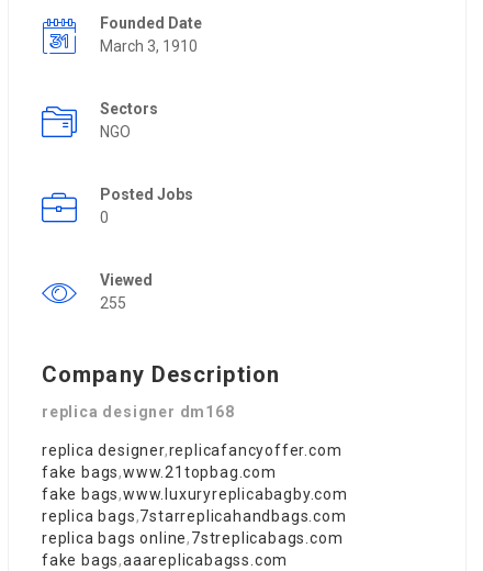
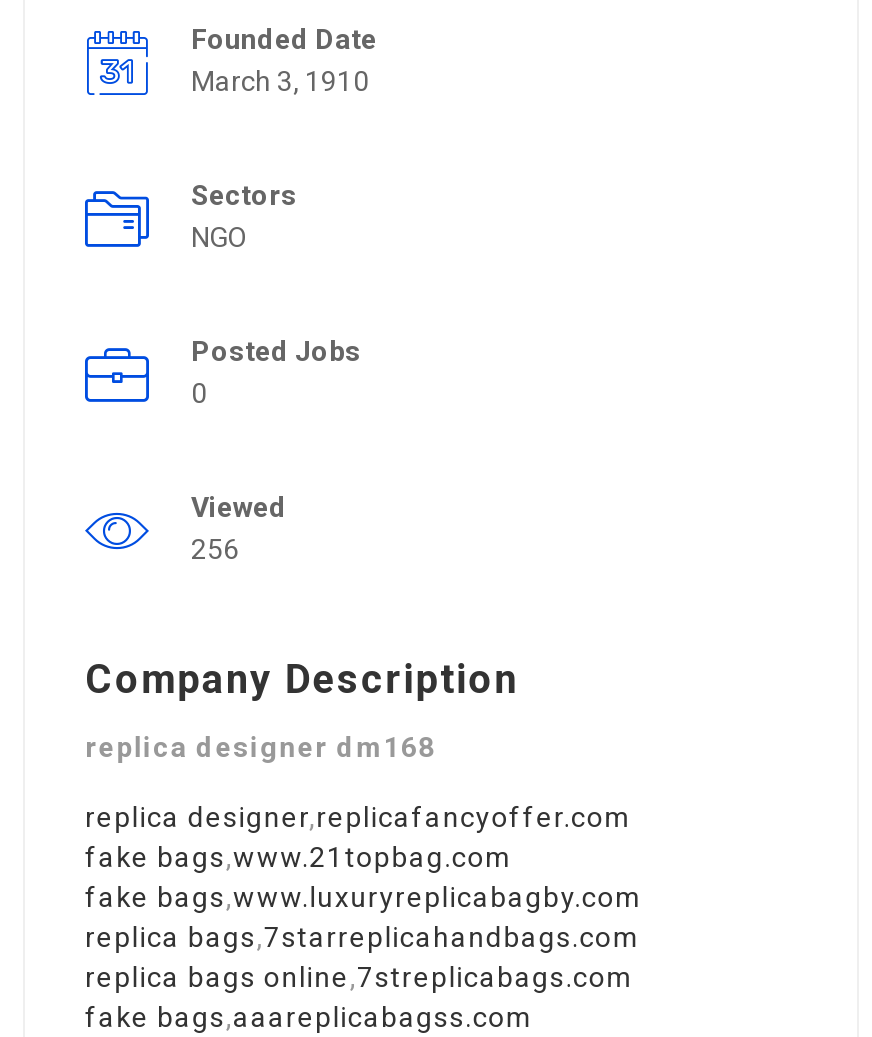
[100,295,126,312] 255 -> [191,534,239,566] 256

